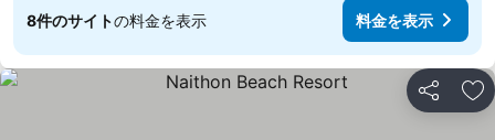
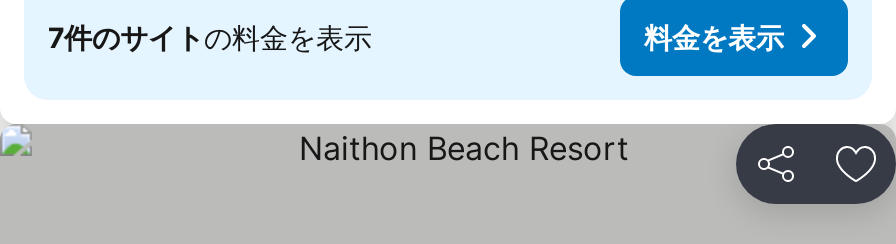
[27,10,207,29] 8件のサイトの料金を表示 -> [48,19,372,53] 7件のサイトの料金を表示

